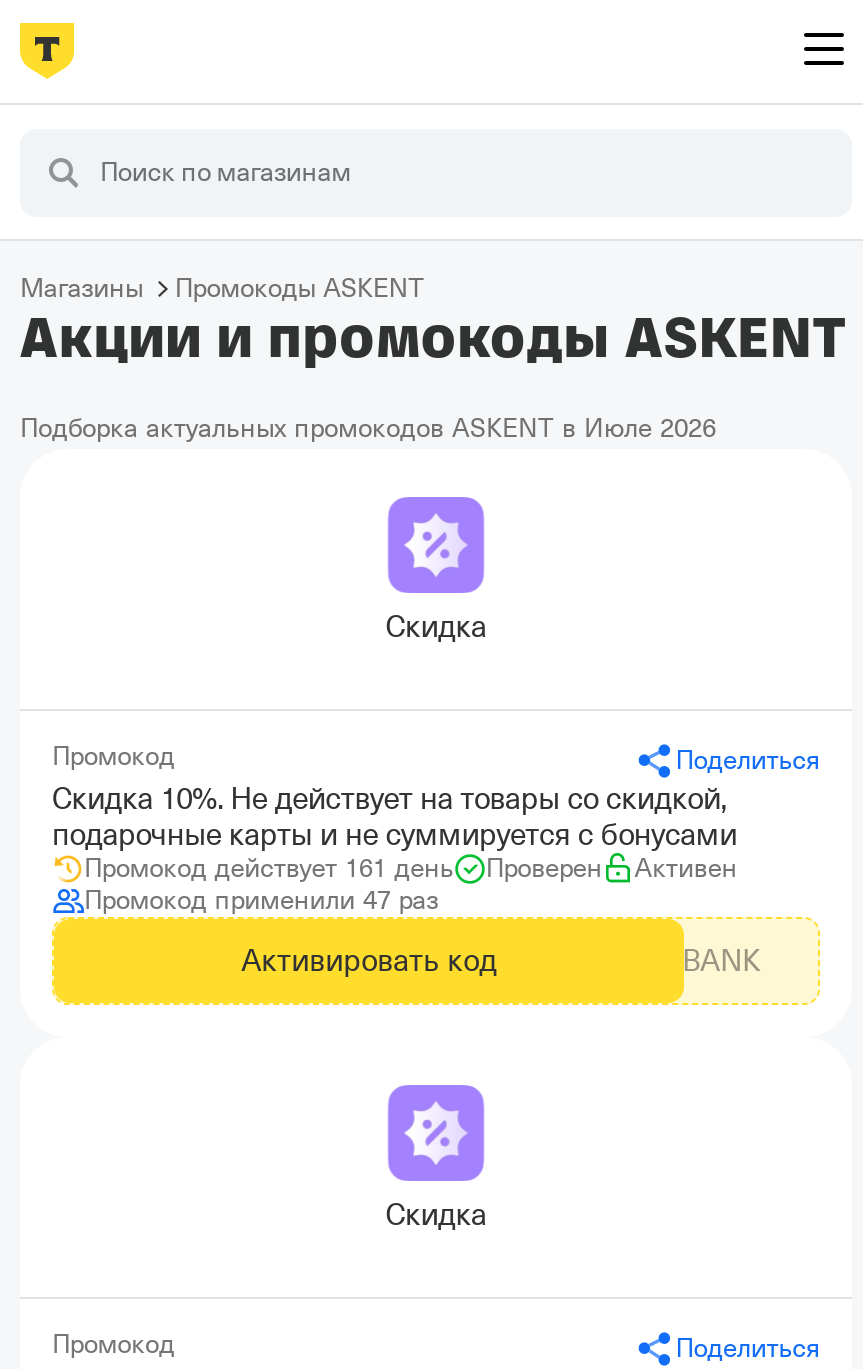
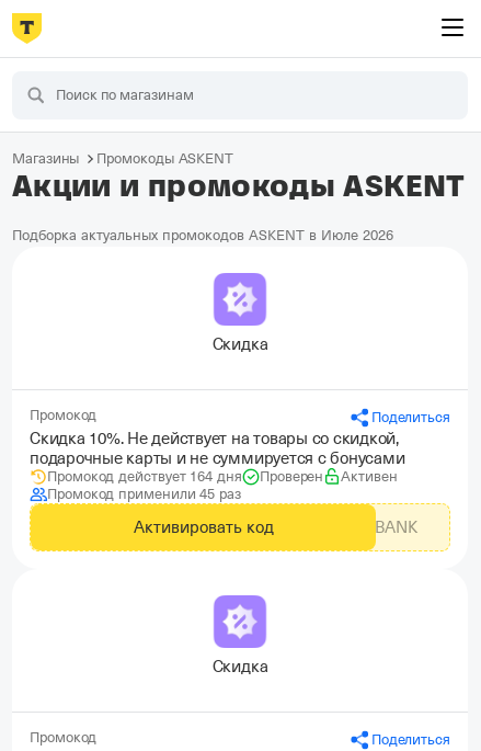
[84,853,454,883] Промокод действует 161 день -> [47,468,242,485] Промокод действует 164 дня
[84,885,438,915] Промокод применили 47 раз -> [47,486,241,502] Промокод применили 45 раз

